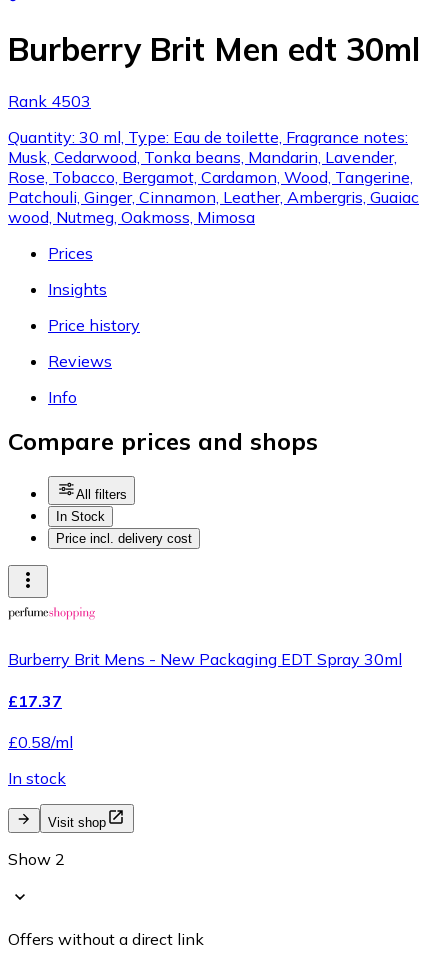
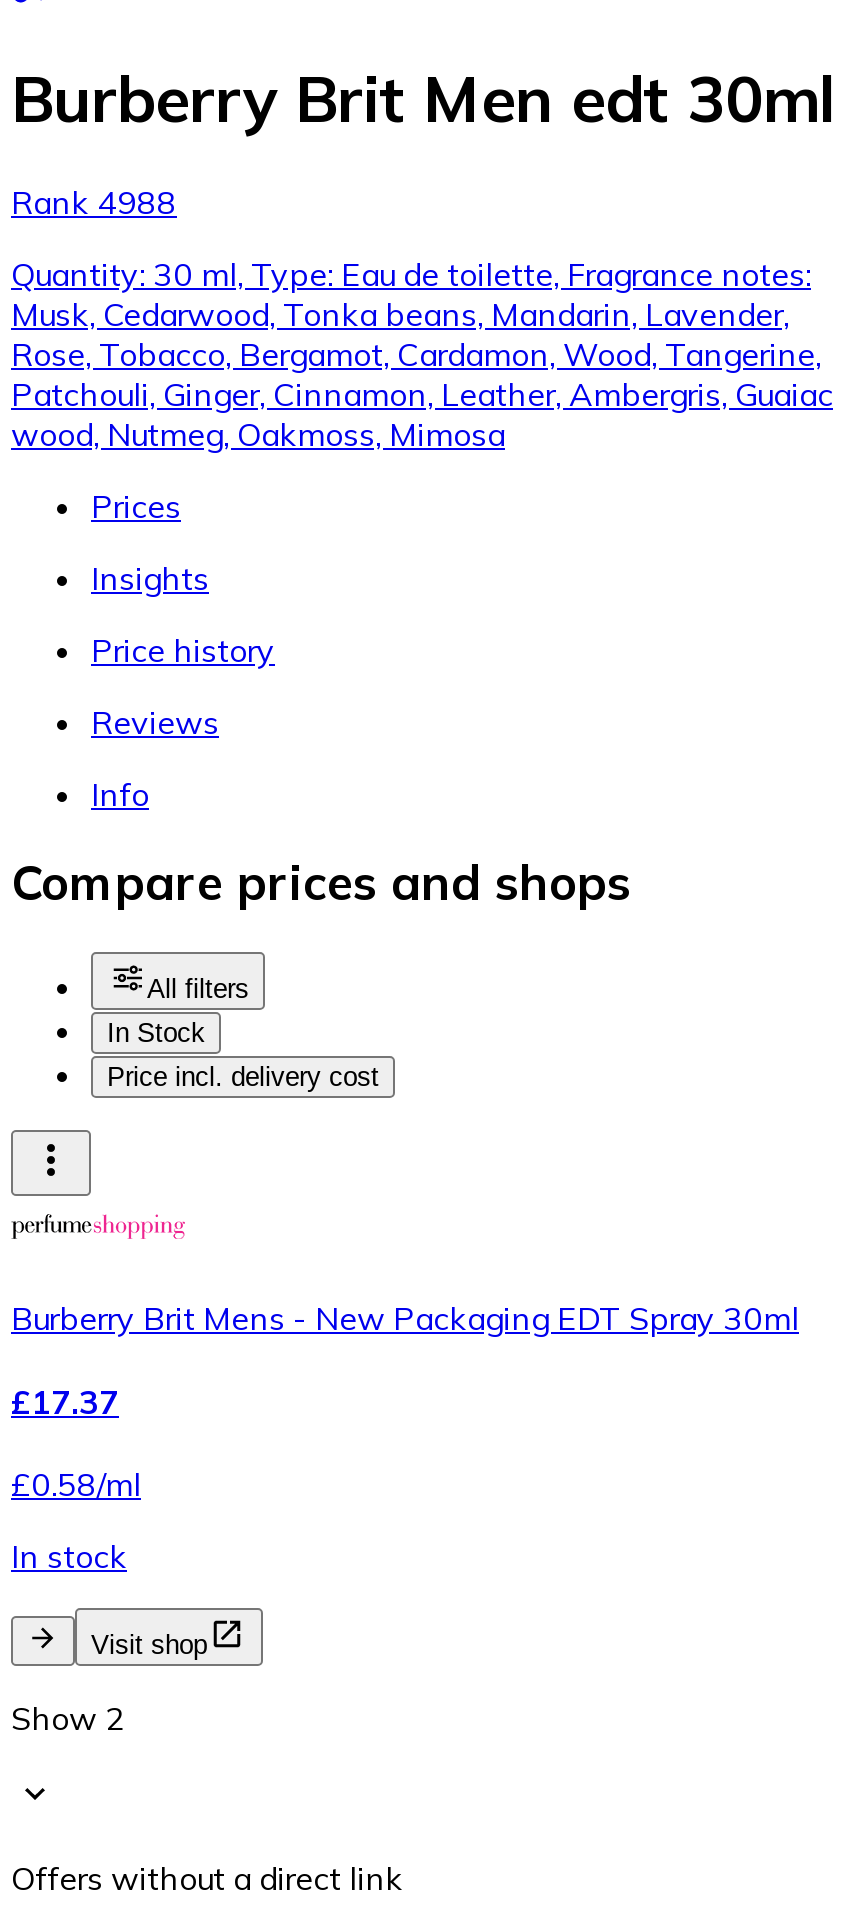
[8,90,91,110] Rank 4503 -> [11,181,177,221] Rank 4988

